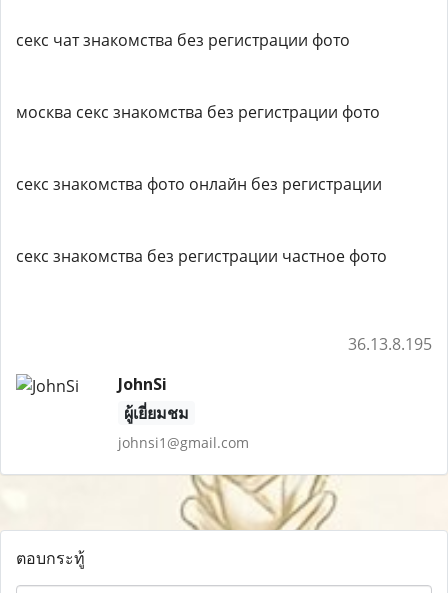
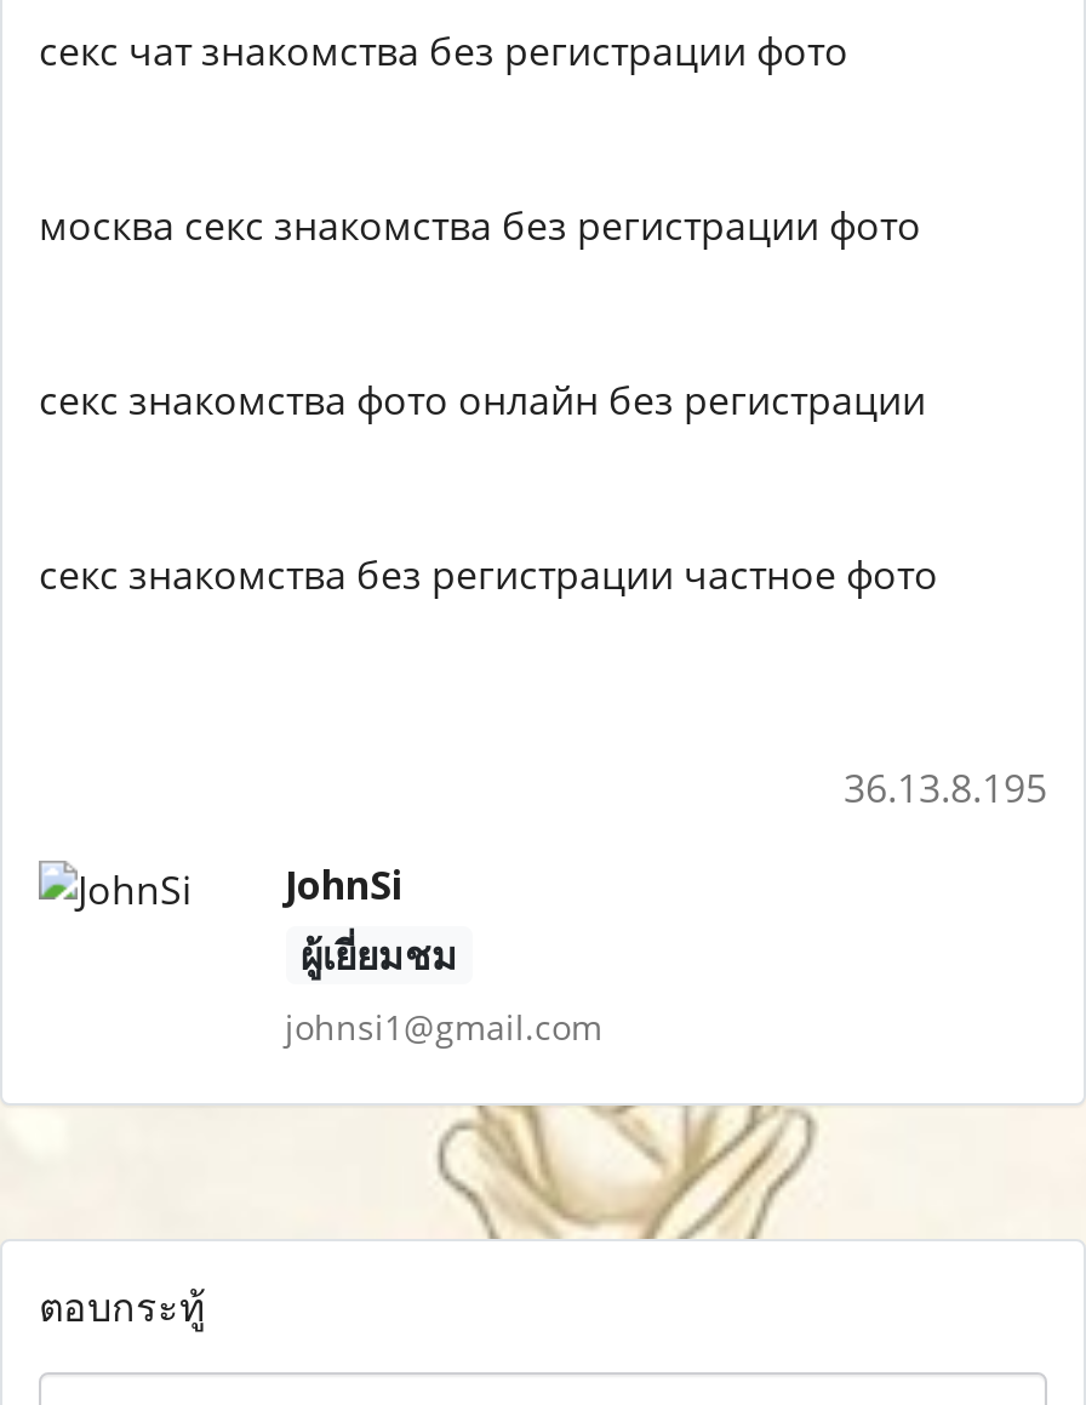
[179,474,339,531] [image] -> [434,1103,819,1241] [image]

